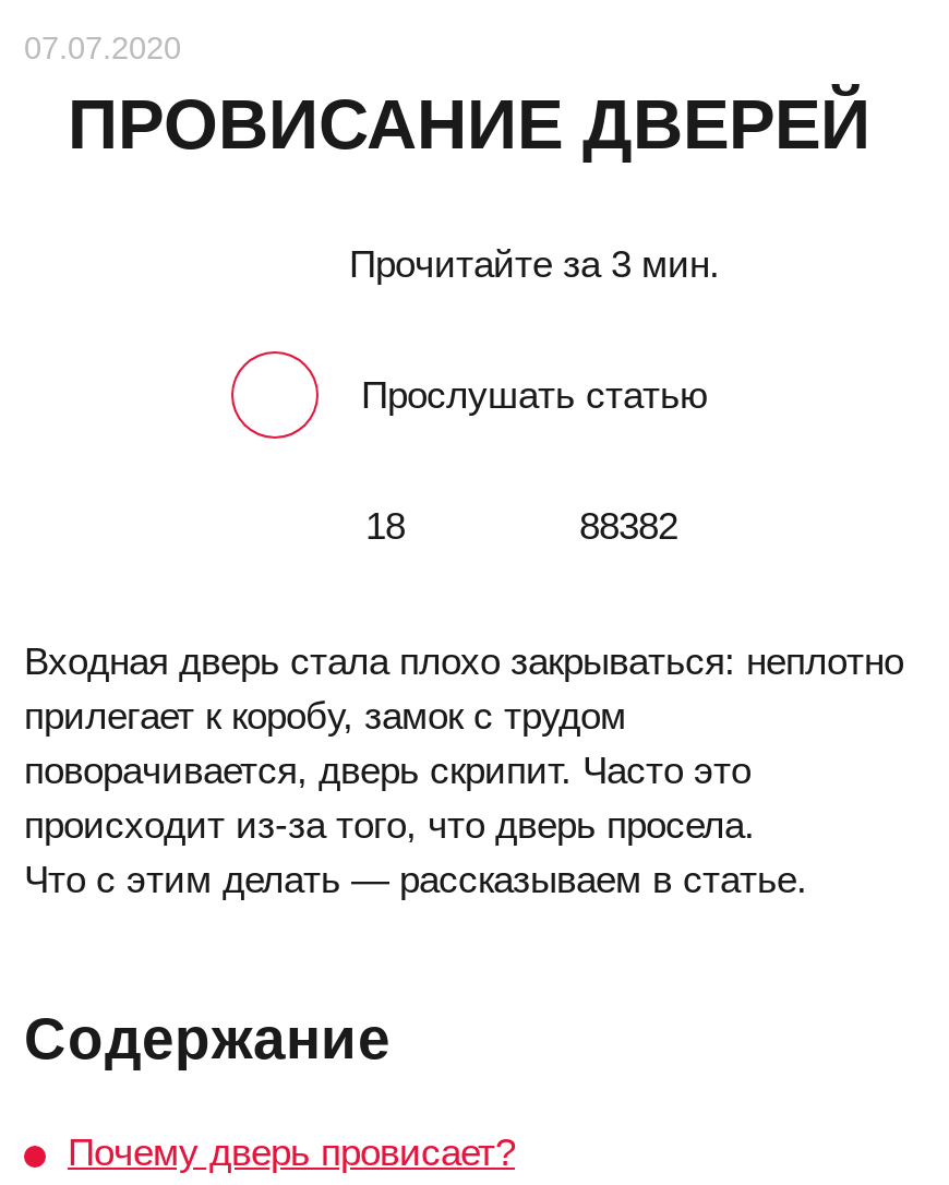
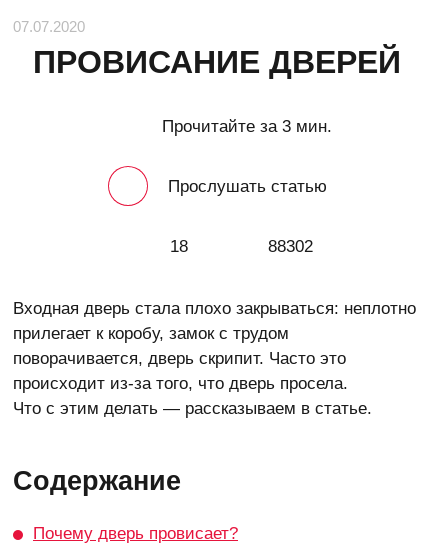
[579,503,677,547] 88382 -> [267,235,312,255] 88302

